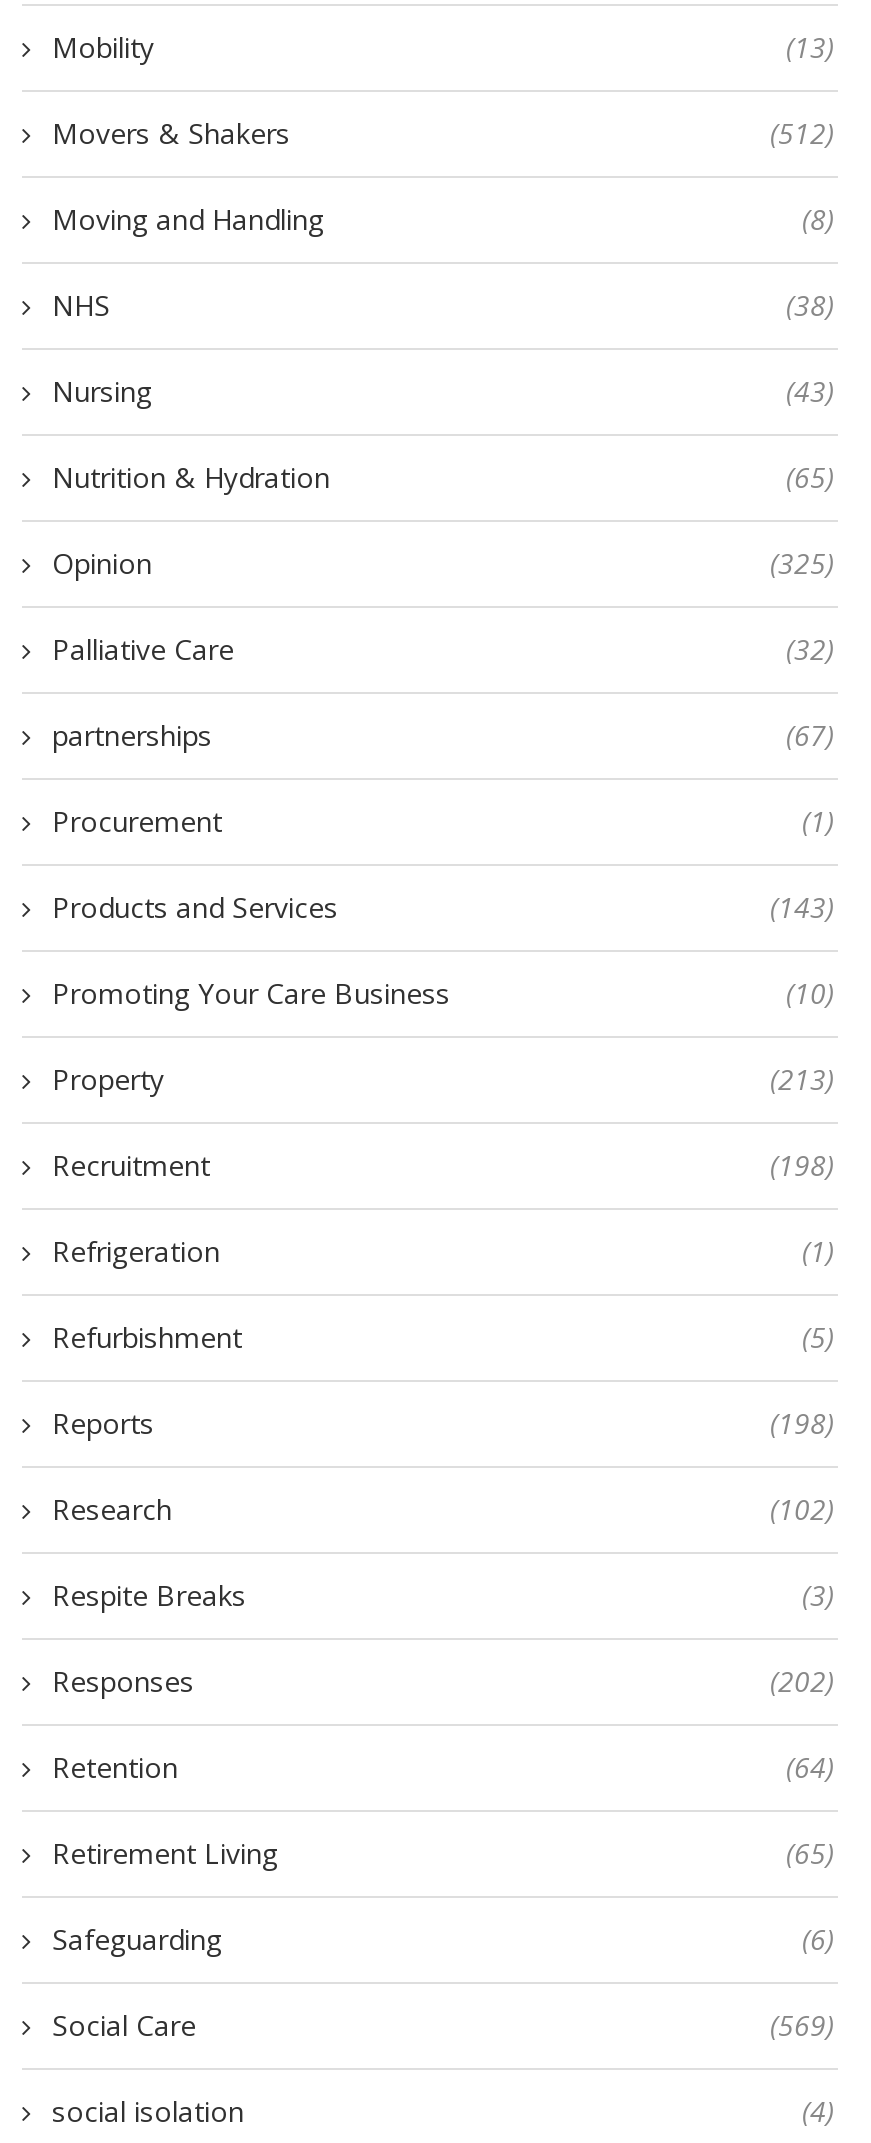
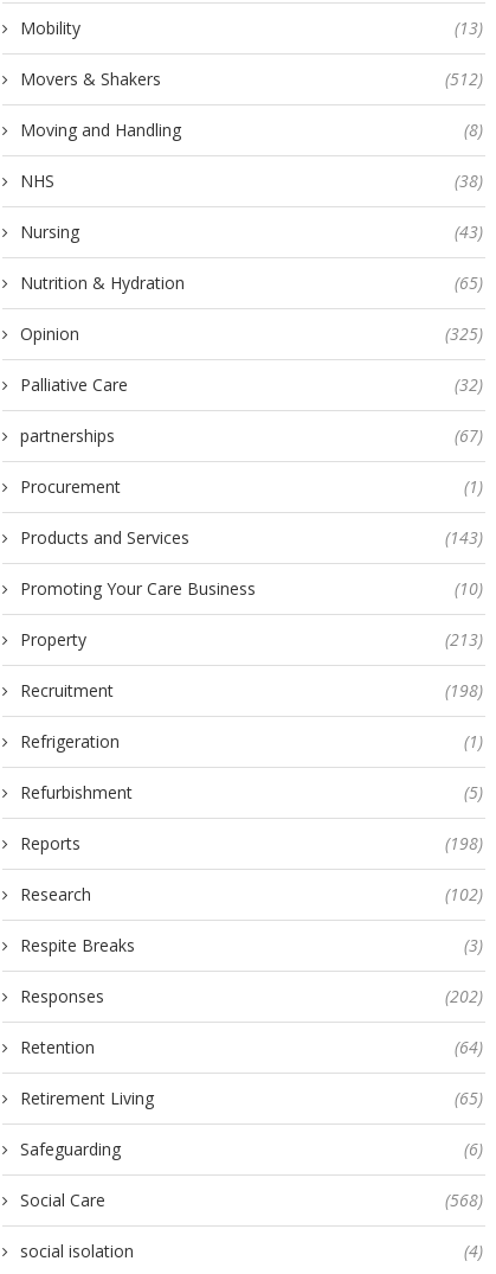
[770,2005,834,2043] (569) -> [445,1188,483,1211] (568)

